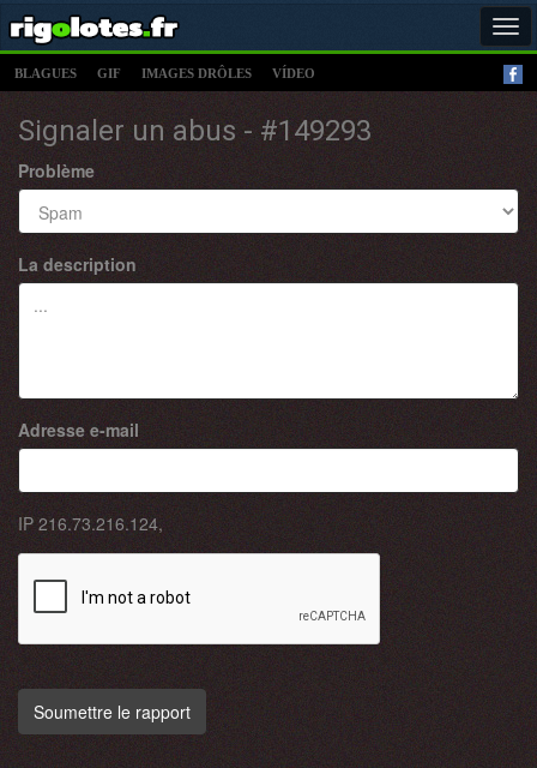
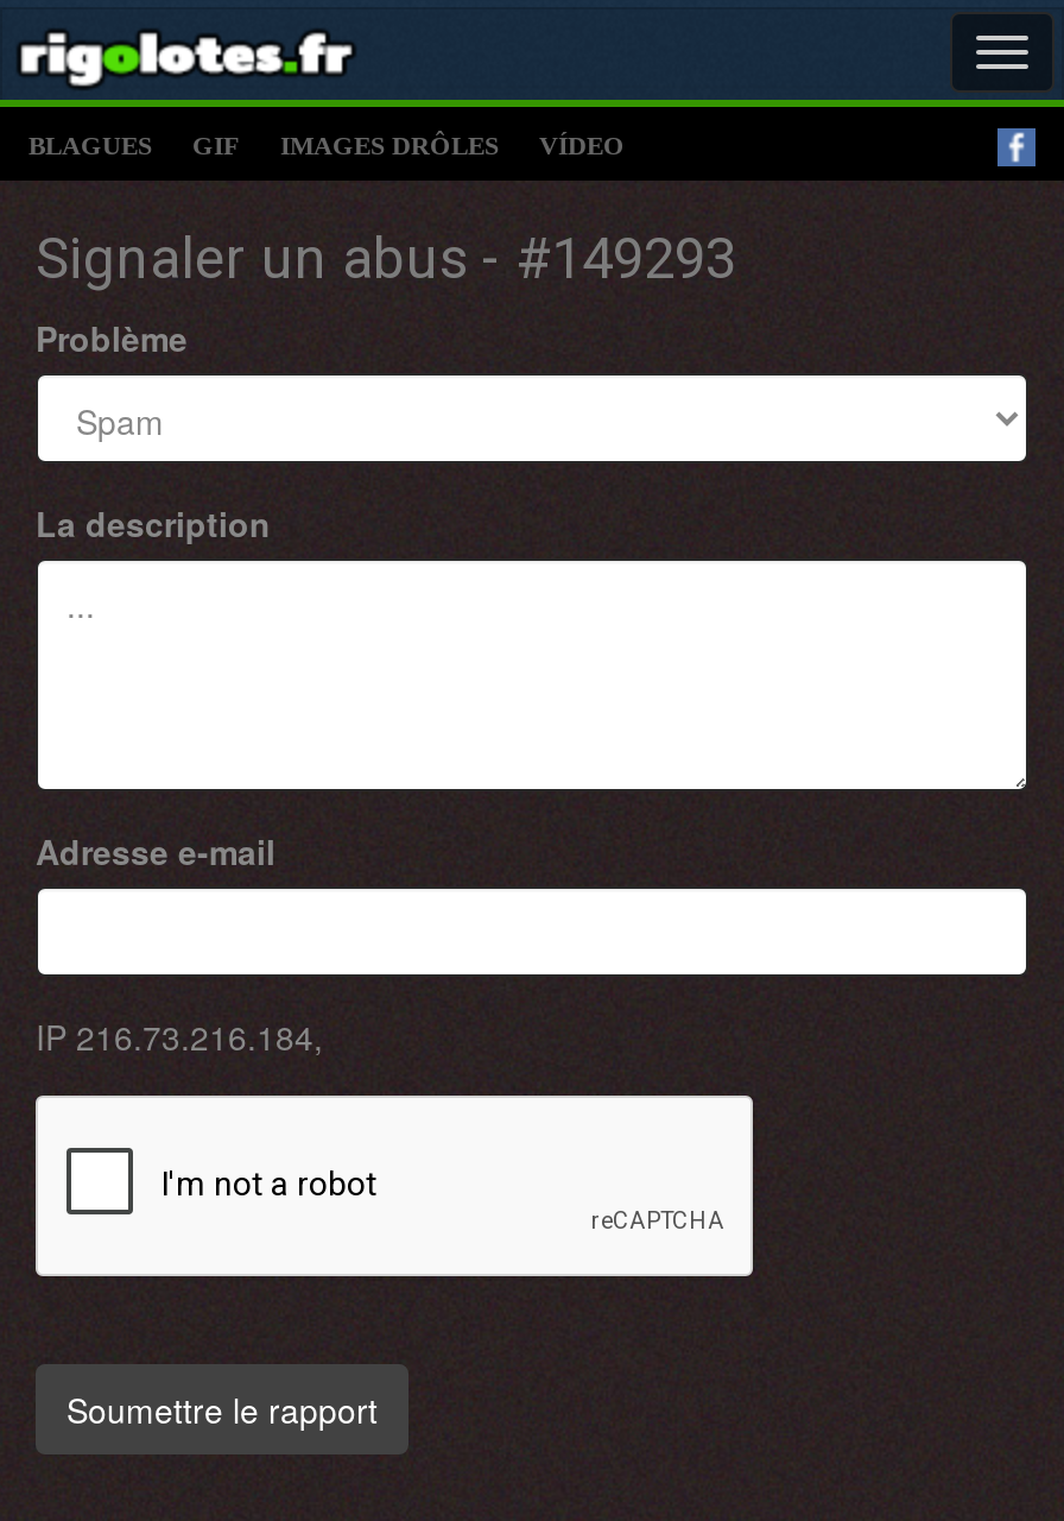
[18,511,163,535] IP 216.73.216.124, -> [36,1012,323,1060] IP 216.73.216.184,

